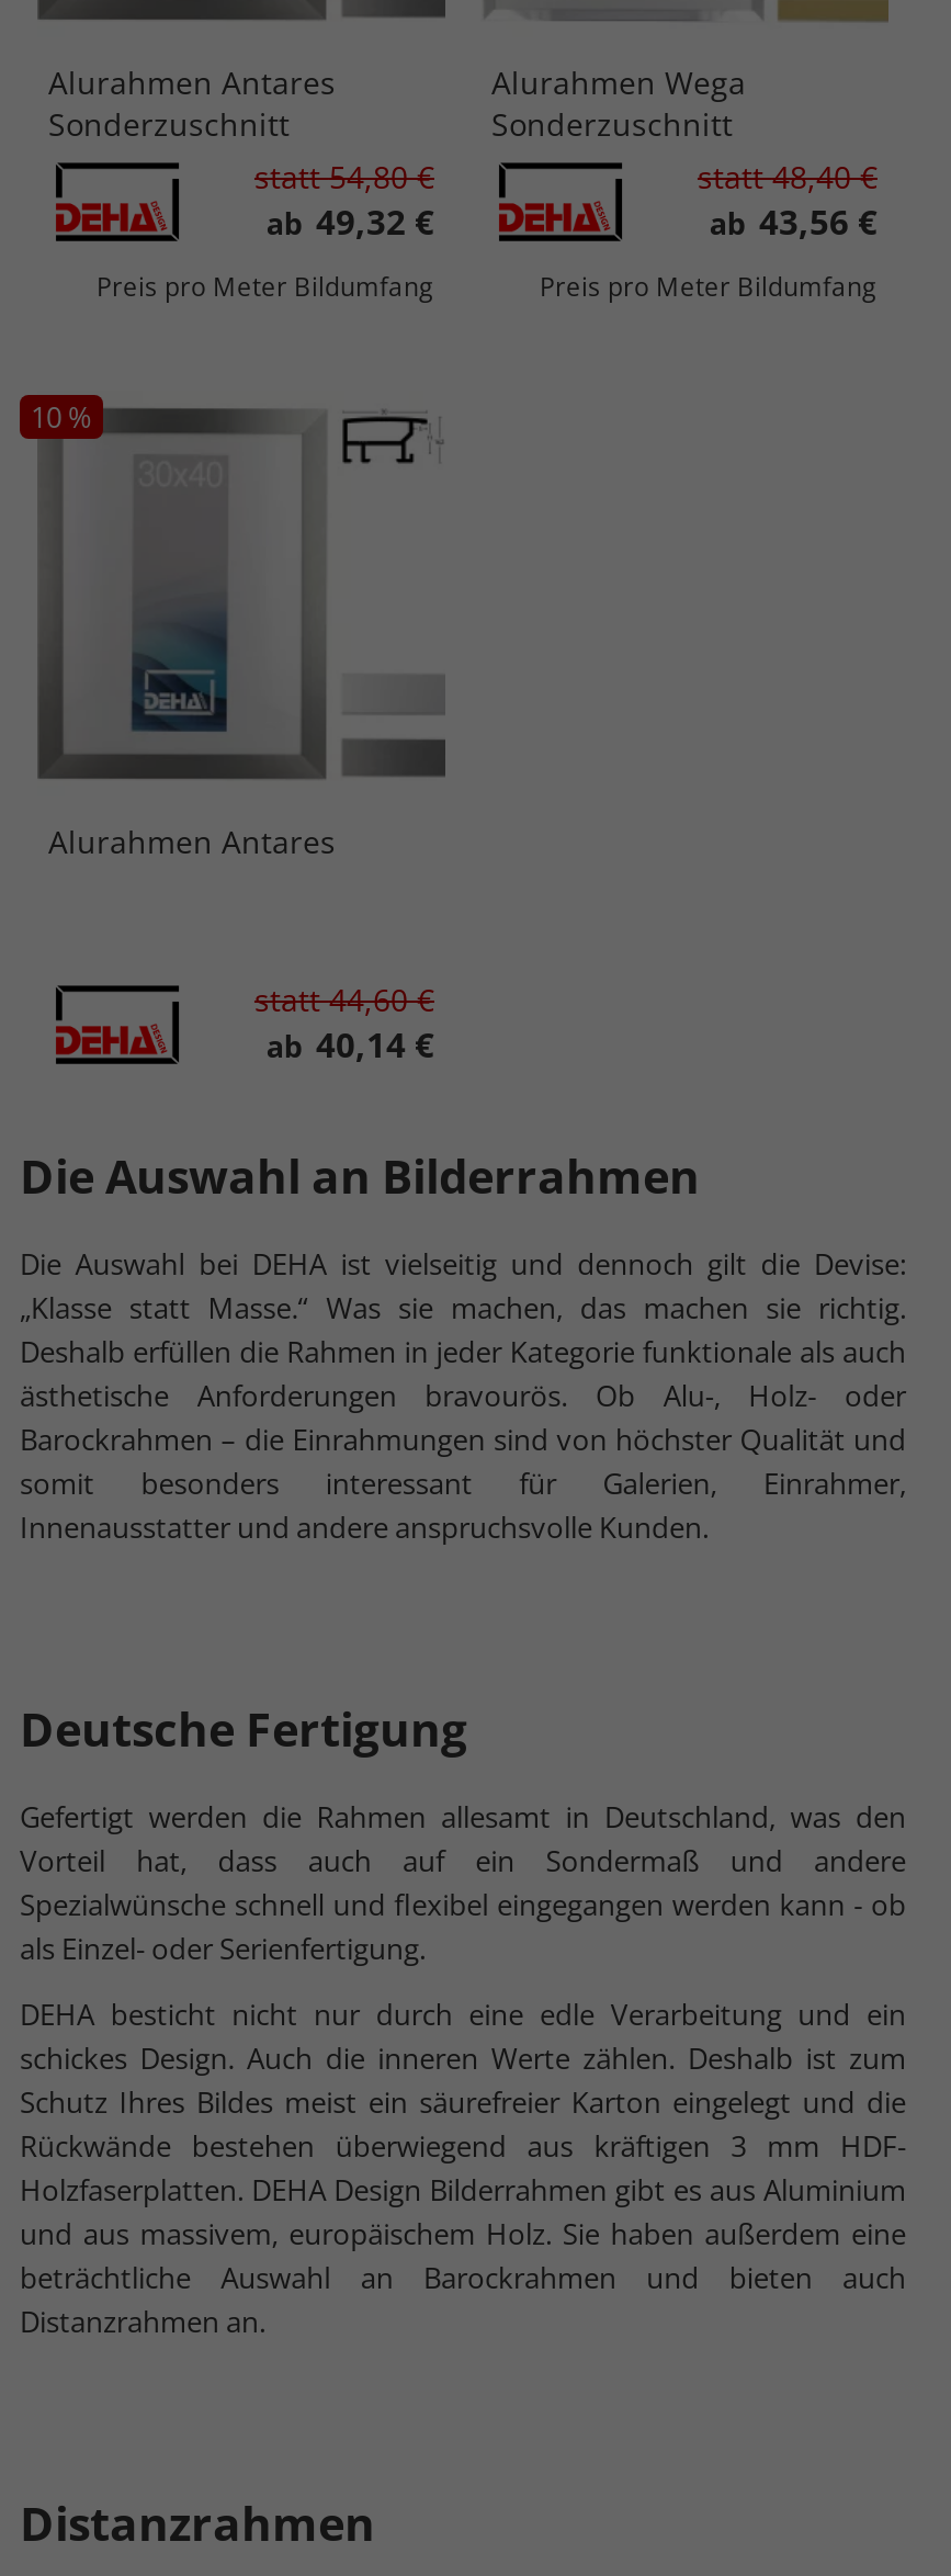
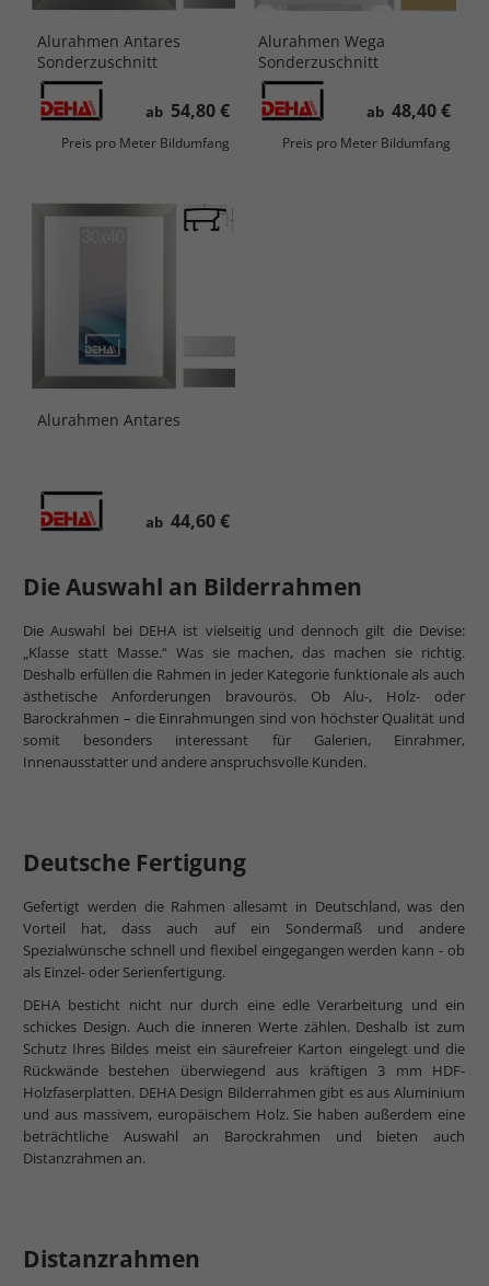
[254,155,434,245] statt54,80 € | ab 49,32 € -> [146,98,230,122] ab 54,80 €
[698,155,878,245] statt48,40 € | ab 43,56 € -> [367,98,451,122] ab 48,40 €
[31,396,92,436] 10 % -> none
[254,978,434,1068] statt44,60 € | ab 40,14 € -> [146,509,230,533] ab 44,60 €

